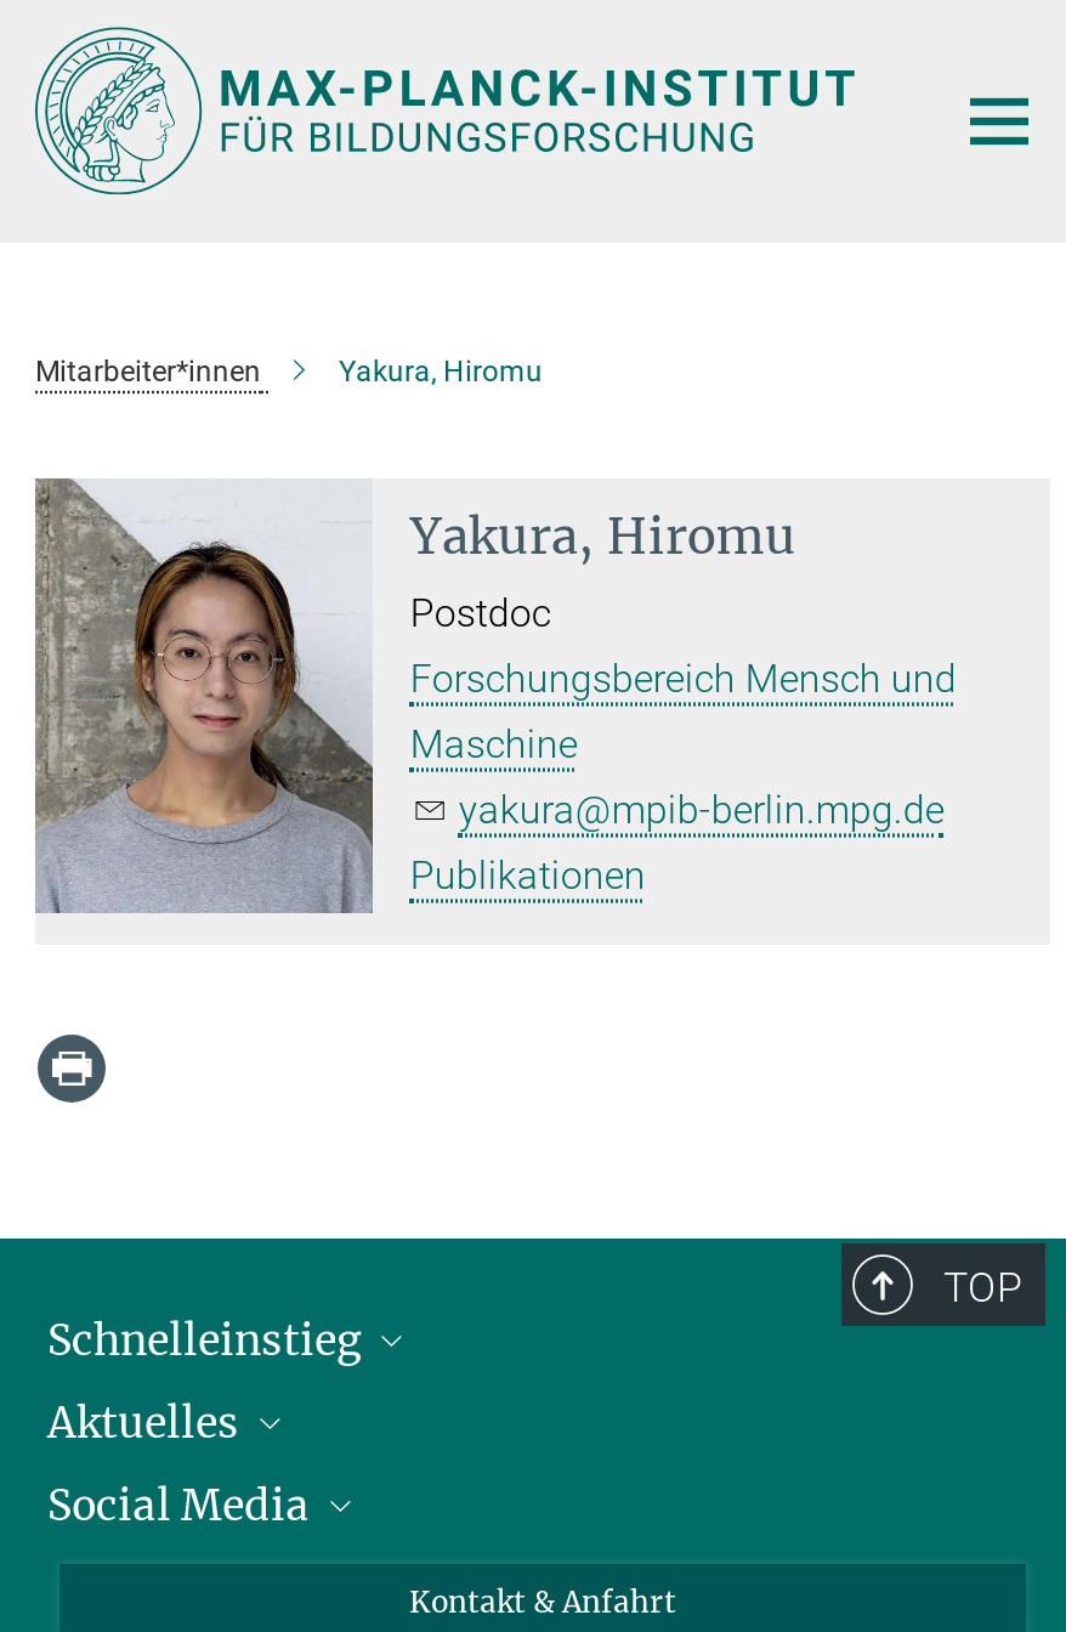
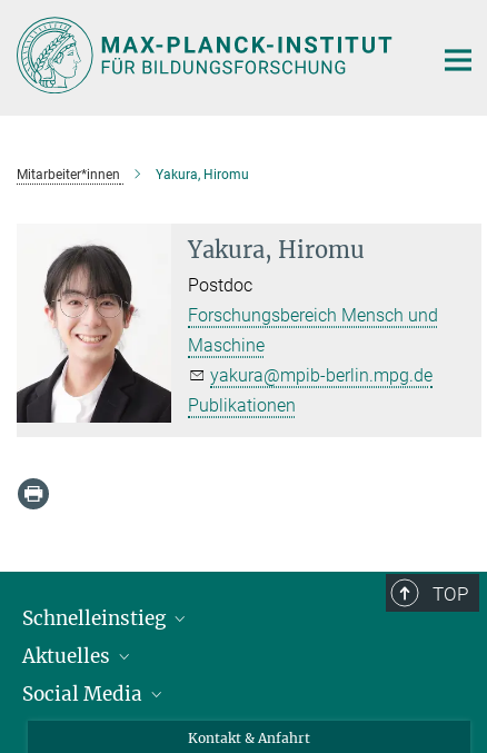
[33,476,375,913] [image] -> [17,224,171,423] [image]

